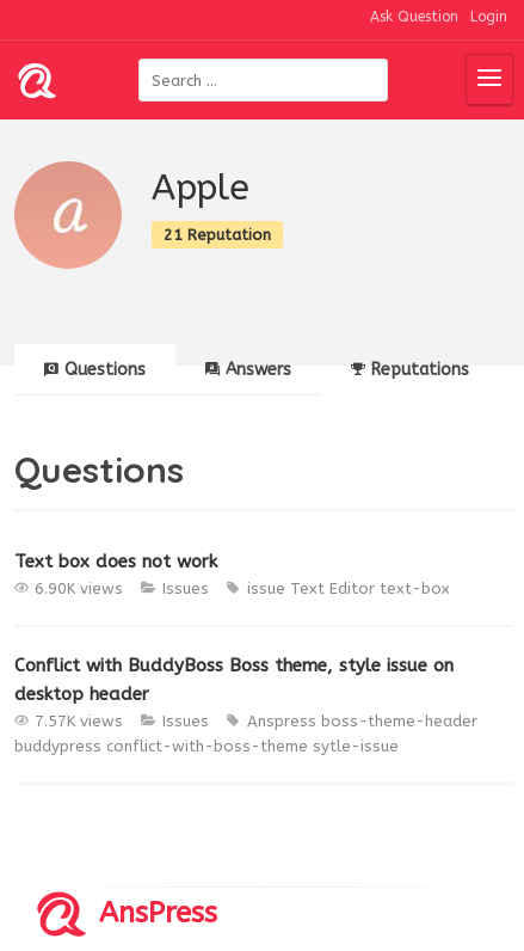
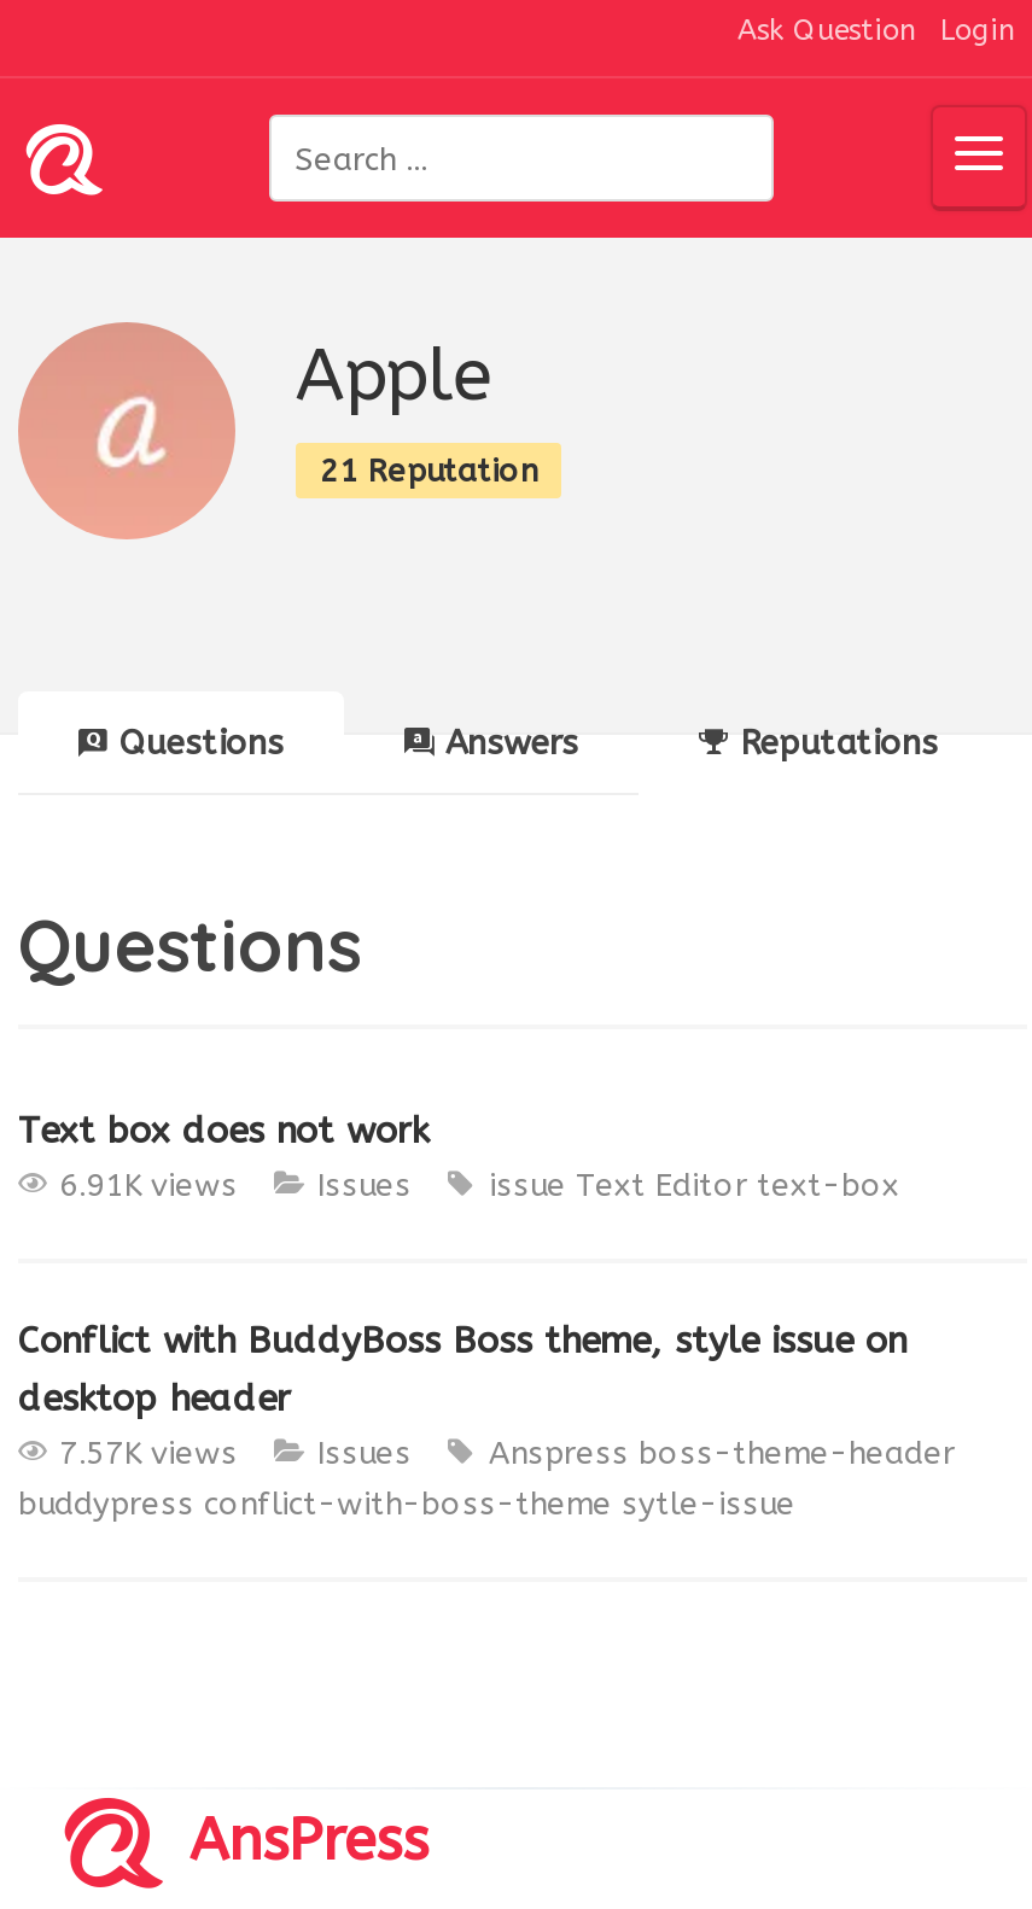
[35,579,123,597] 6.90K views -> [59,1167,238,1203] 6.91K views

